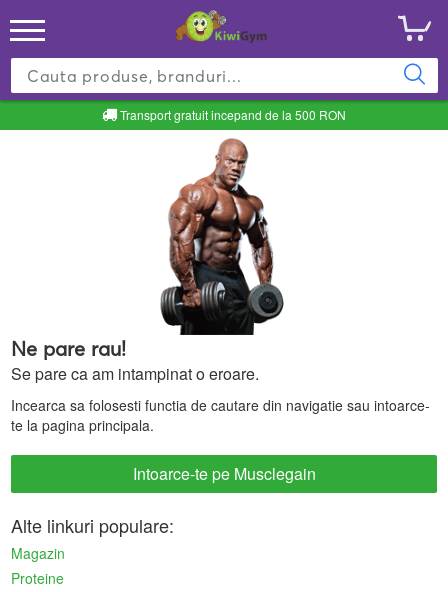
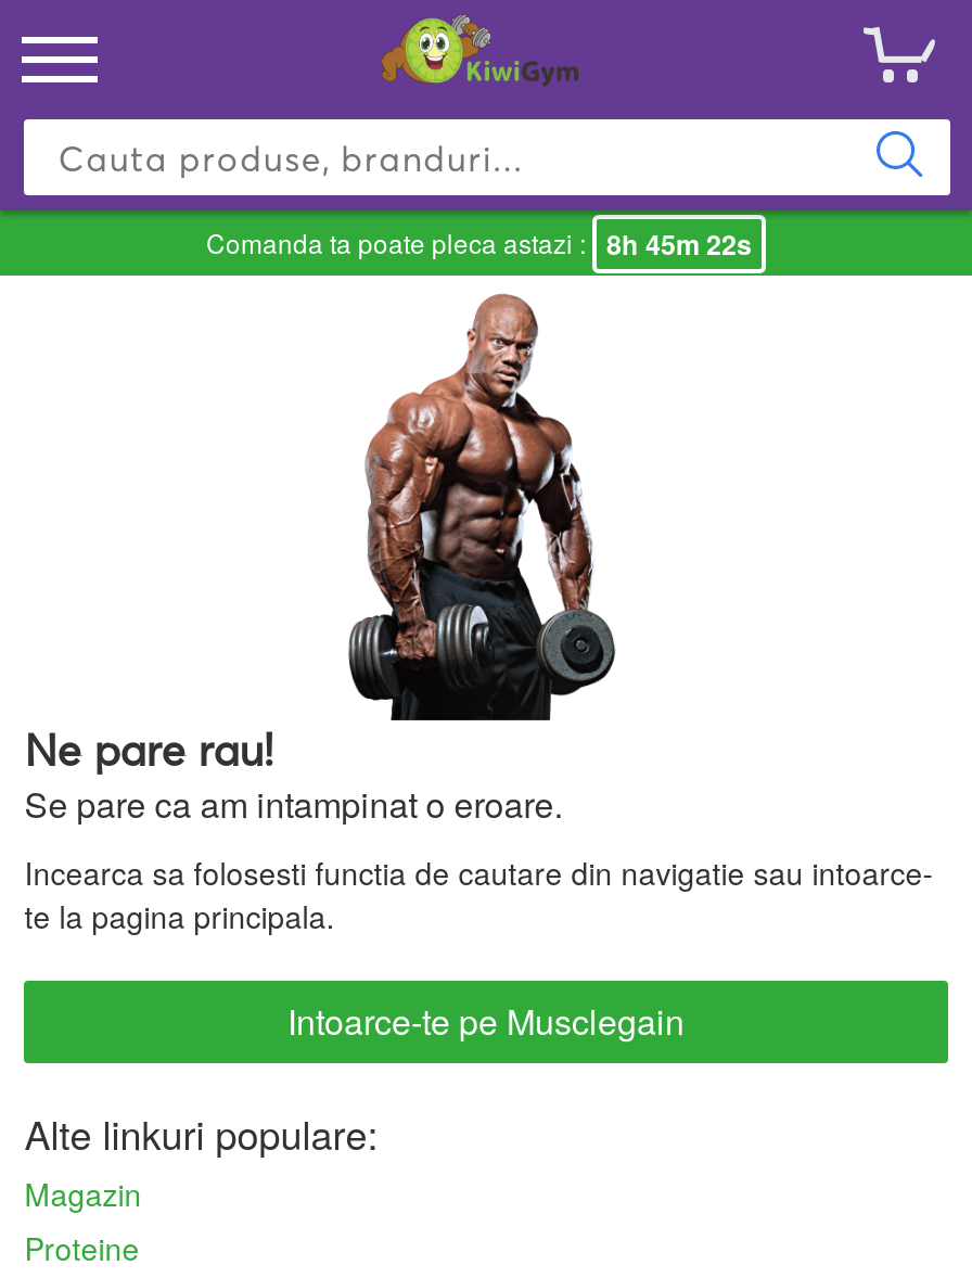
[120,106,346,123] Transport gratuit incepand de la 500 RON -> [206,223,752,263] Comanda ta poate pleca astazi : 8h 45m 22s

